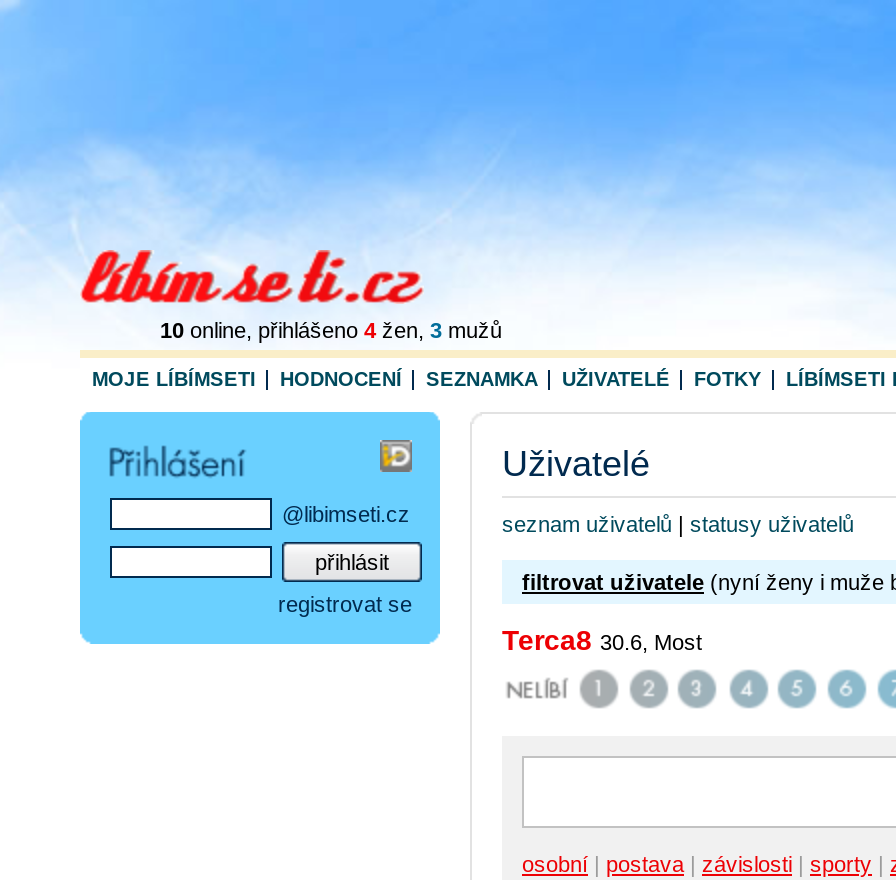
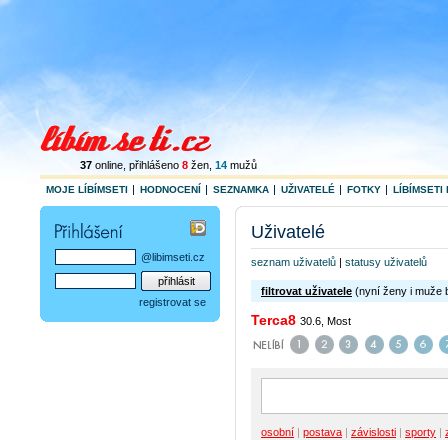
[160,318,502,342] 10 online, přihlášeno 4 žen, 3 mužů -> [80,159,257,171] 37 online, přihlášeno 8 žen, 14 mužů

